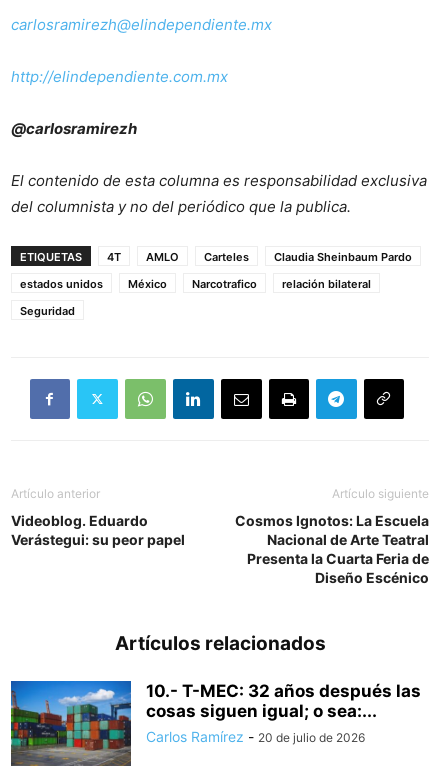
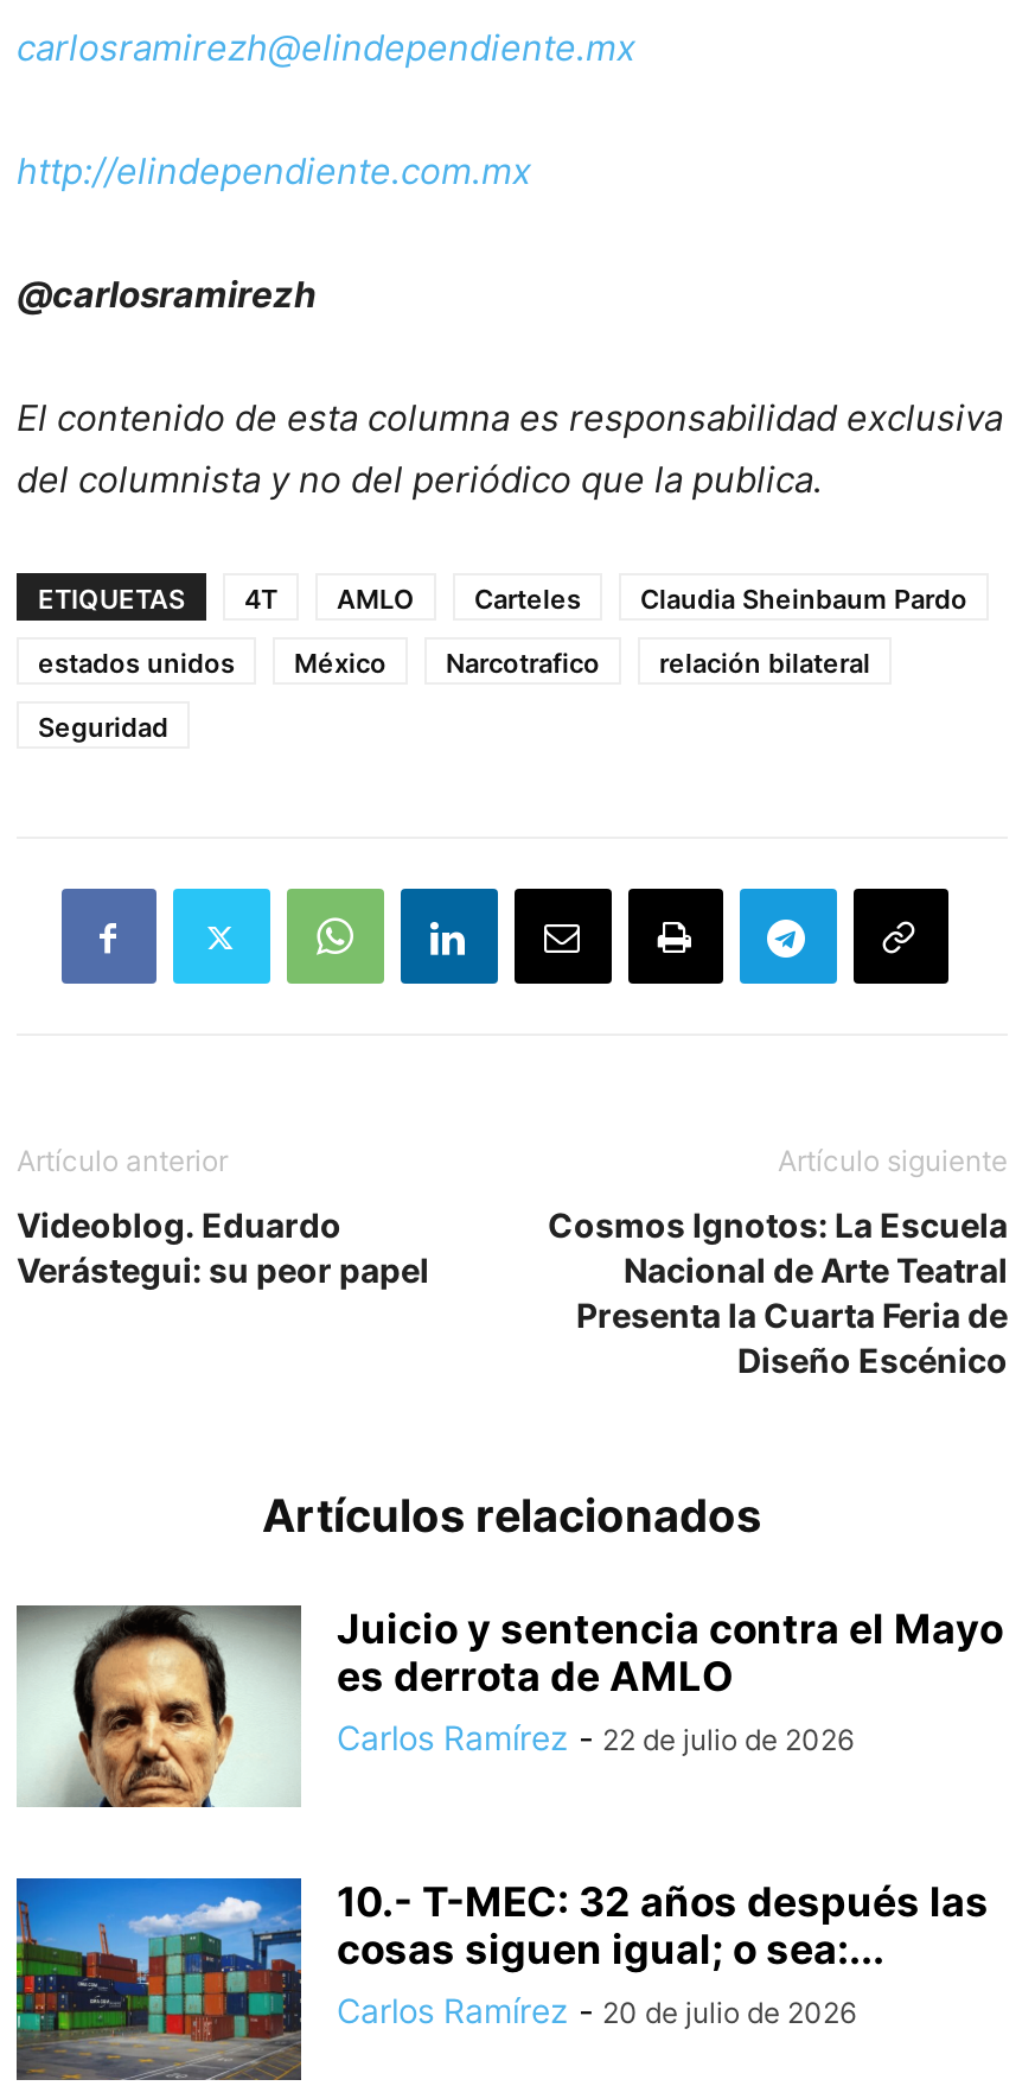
none -> [17,1603,1003,1810] [image] | Juicio y sentencia contra el Mayo | es derrota de AMLO | Carlos Ramírez - 22 de julio de 2026

